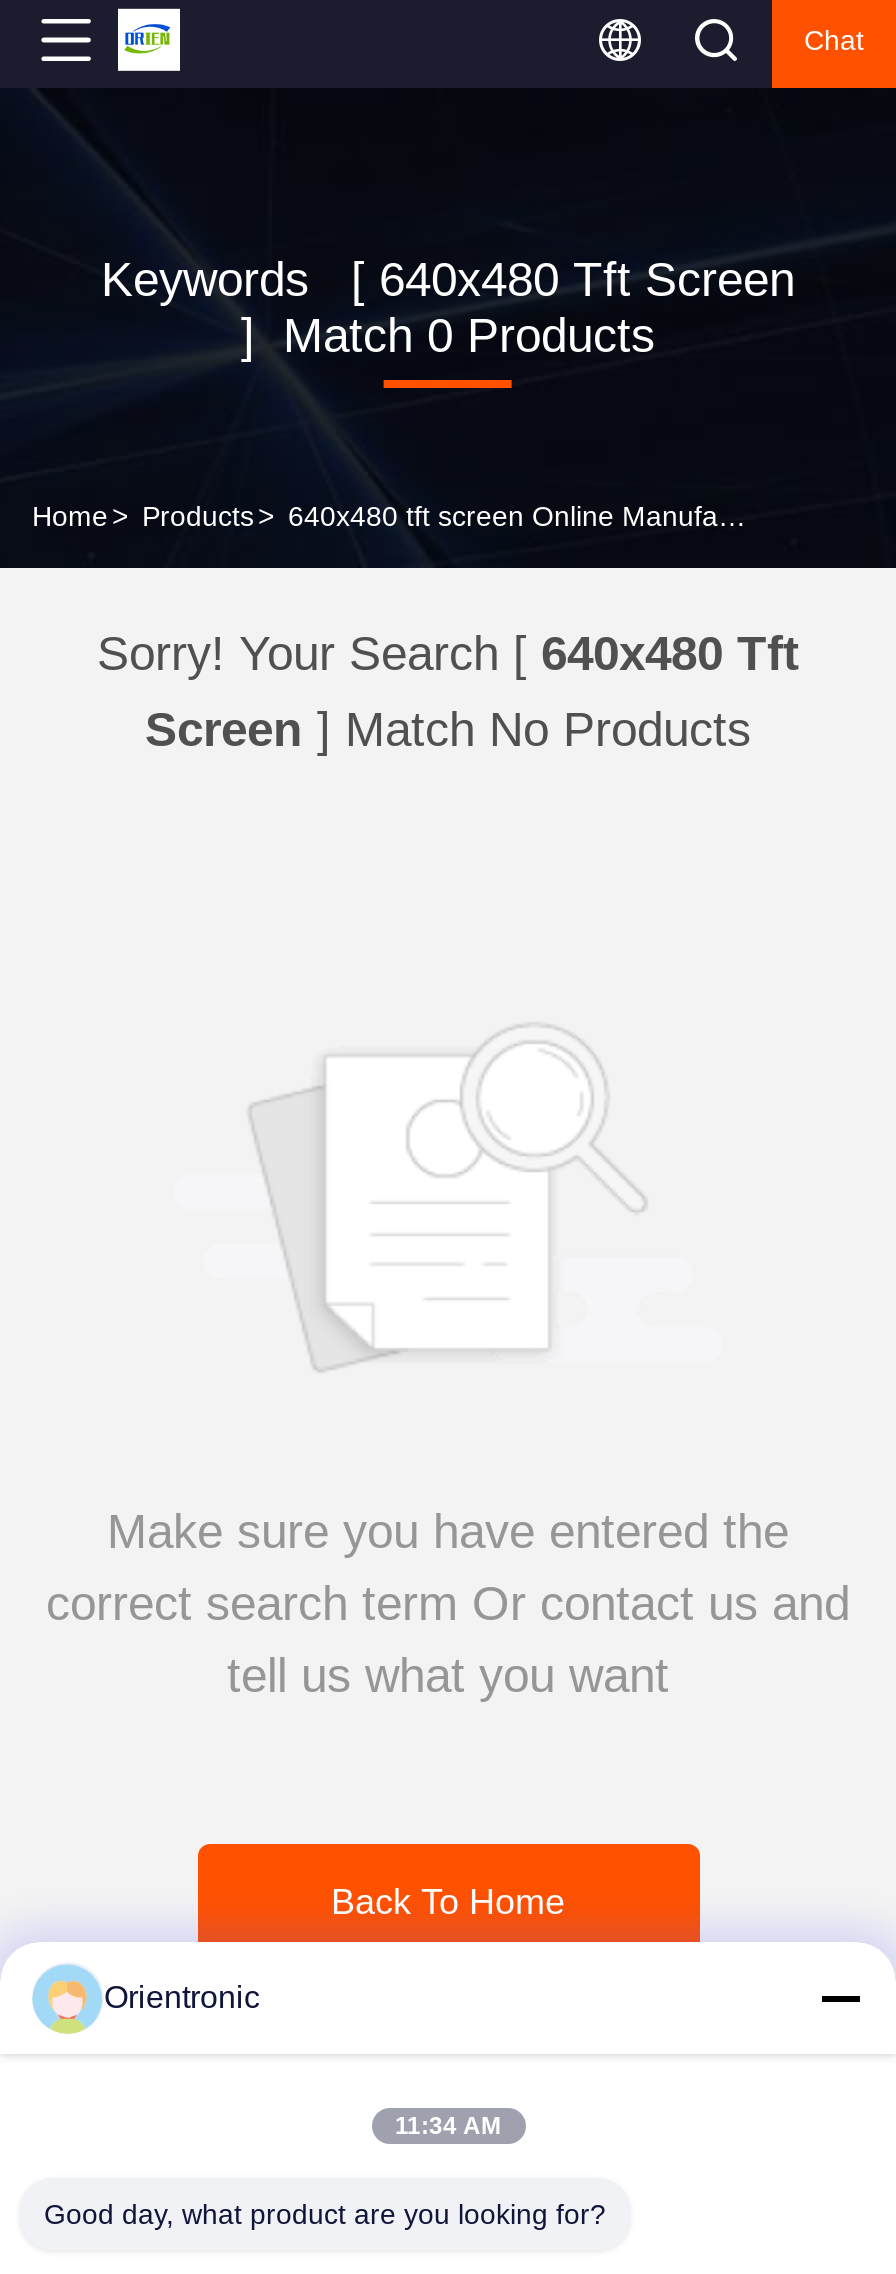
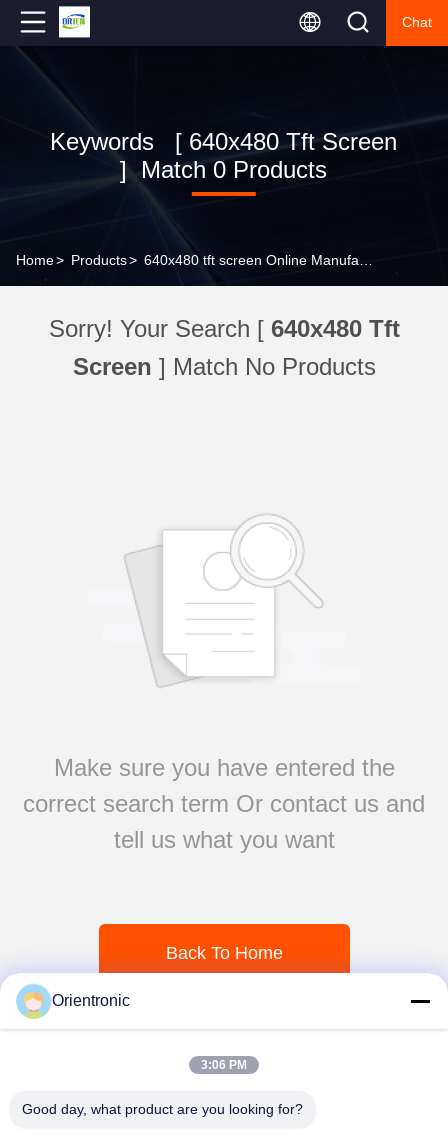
[395,2112,501,2140] 11:34 AM -> [201,1058,247,1072] 3:06 PM

